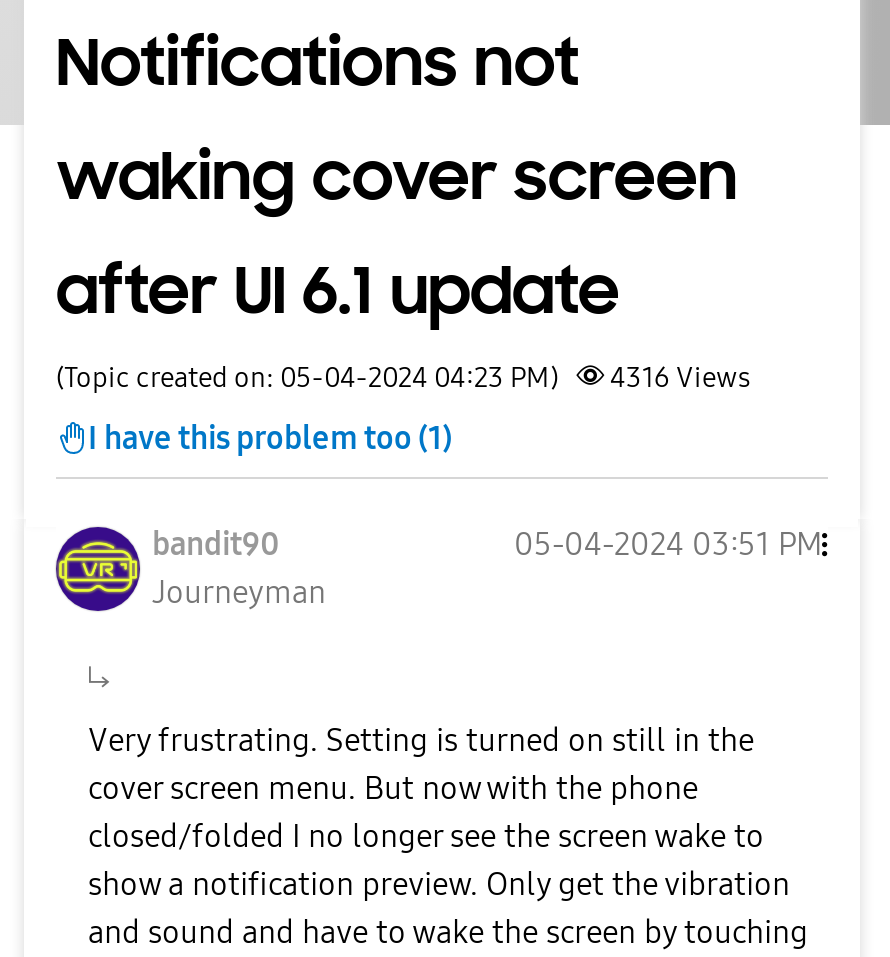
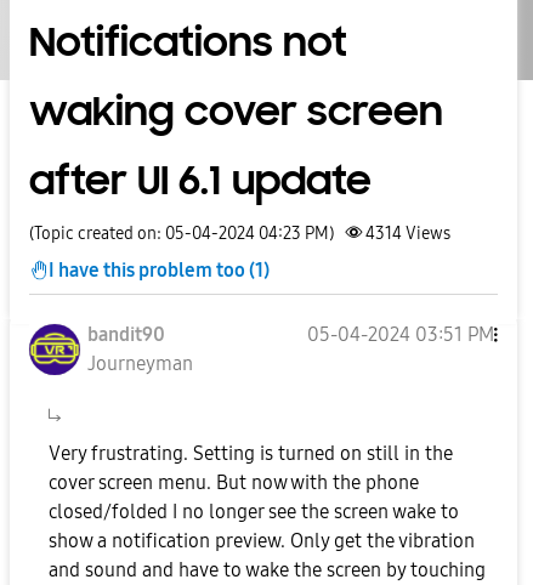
[56,361,750,395] (Topic created on: 05-04-2024 04:23 PM) 4316 Views -> [29,223,450,244] (Topic created on: 05-04-2024 04:23 PM) 4314 Views

